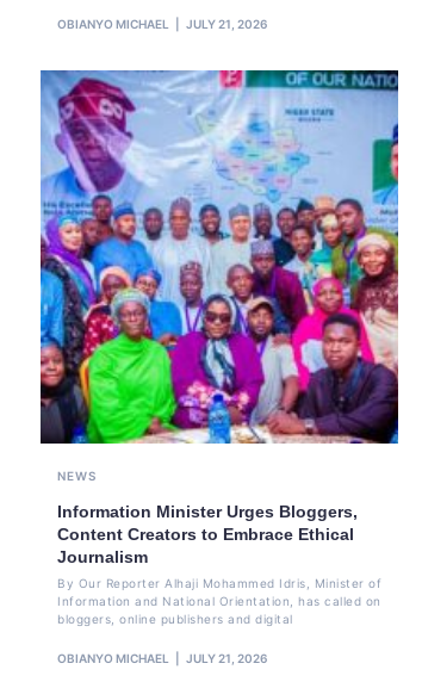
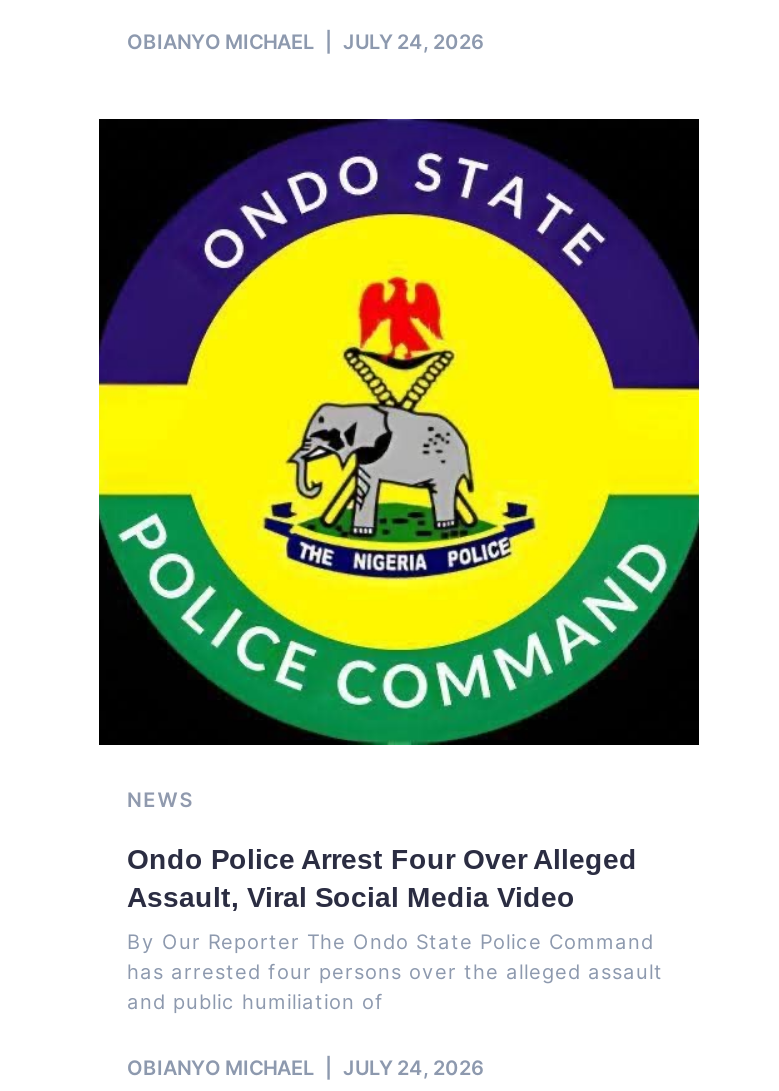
[57,17,267,32] OBIANYO MICHAEL JULY 21, 2026 -> [127,28,483,52] OBIANYO MICHAEL JULY 24, 2026
[39,69,399,445] [image] -> [97,117,701,747] [image]
[57,503,358,567] Information Minister Urges Bloggers, | Content Creators to Embrace Ethical | Journalism -> [127,842,637,912] Ondo Police Arrest Four Over Alleged | Assault, Viral Social Media Video
[57,576,381,627] By Our Reporter Alhaji Mohammed Idris, Minister of | Information and National Orientation, has called on | bloggers, online publishers and digital -> [127,928,663,1012] By Our Reporter The Ondo State Police Command | has arrested four persons over the alleged assault | and public humiliation of
[57,652,267,666] OBIANYO MICHAEL JULY 21, 2026 -> [127,1054,483,1078] OBIANYO MICHAEL JULY 24, 2026

